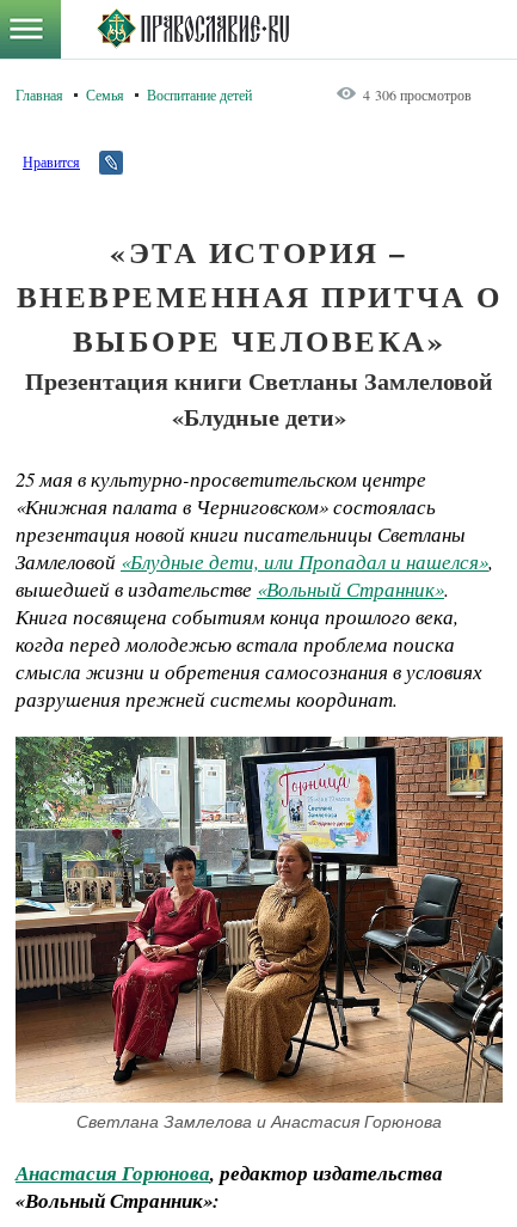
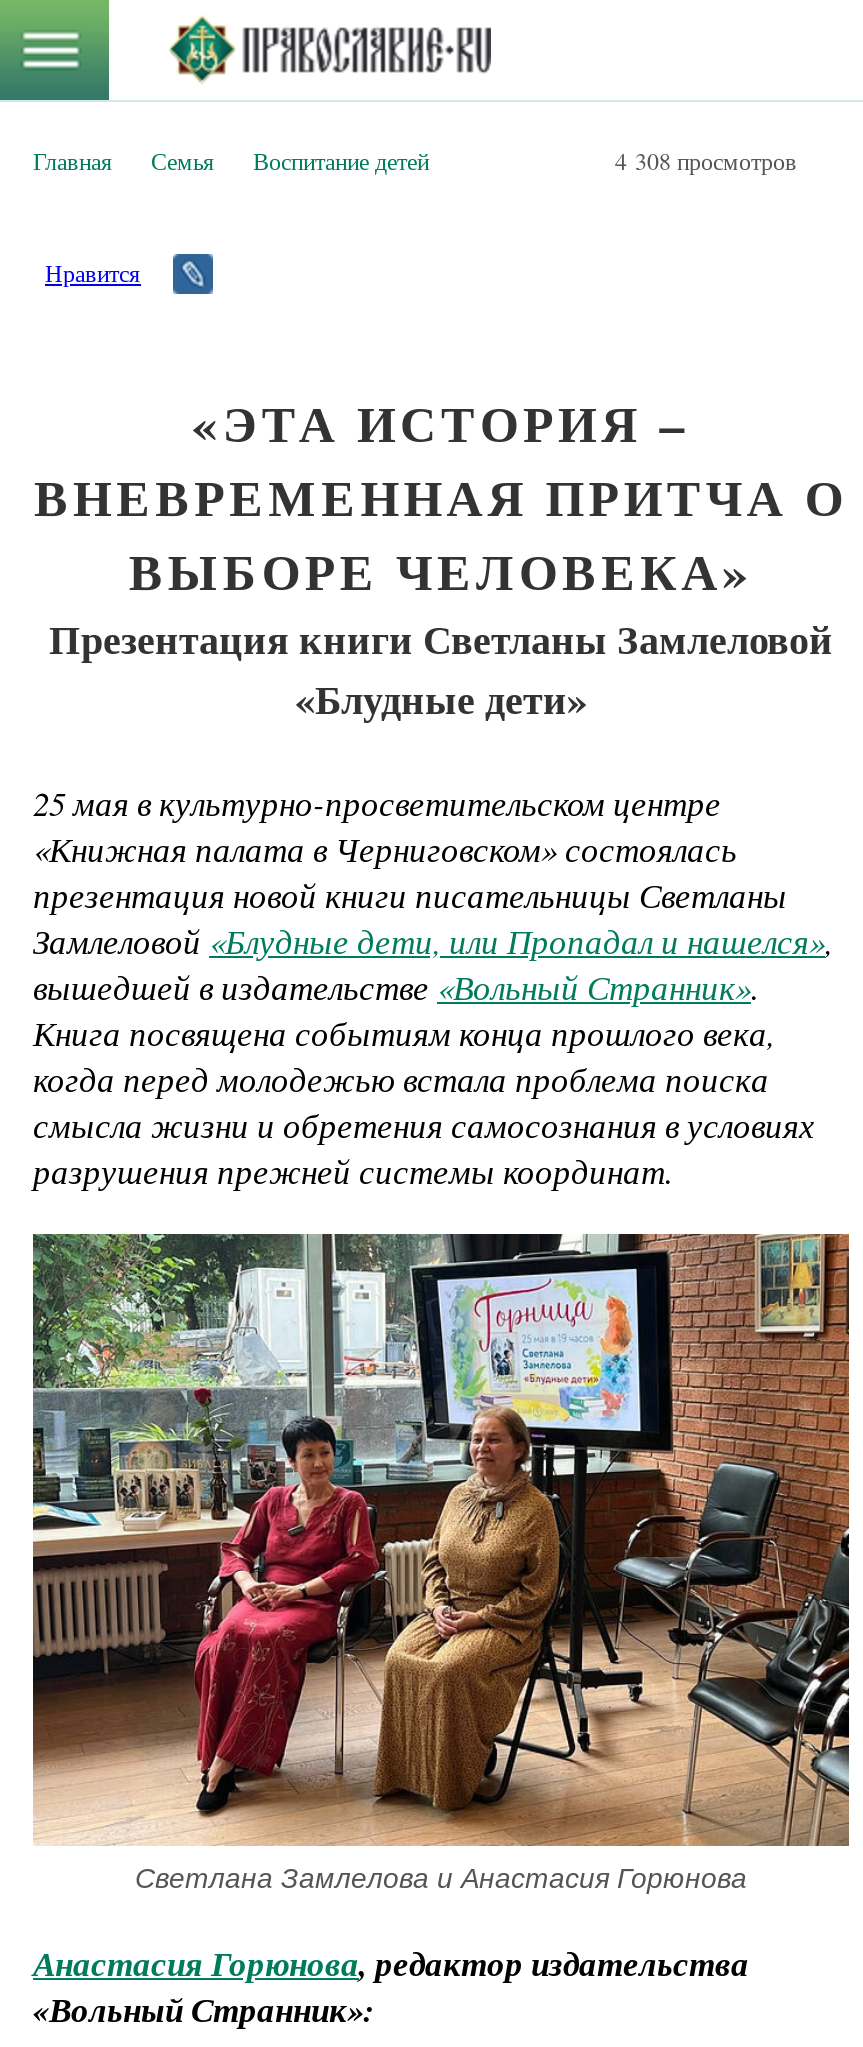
[363,85,472,104] 4 306 просмотров -> [615,144,797,176] 4 308 просмотров

